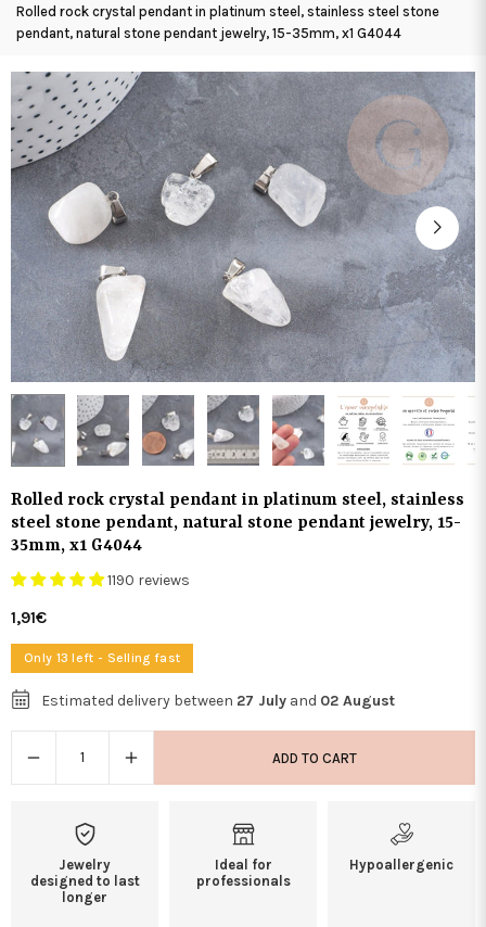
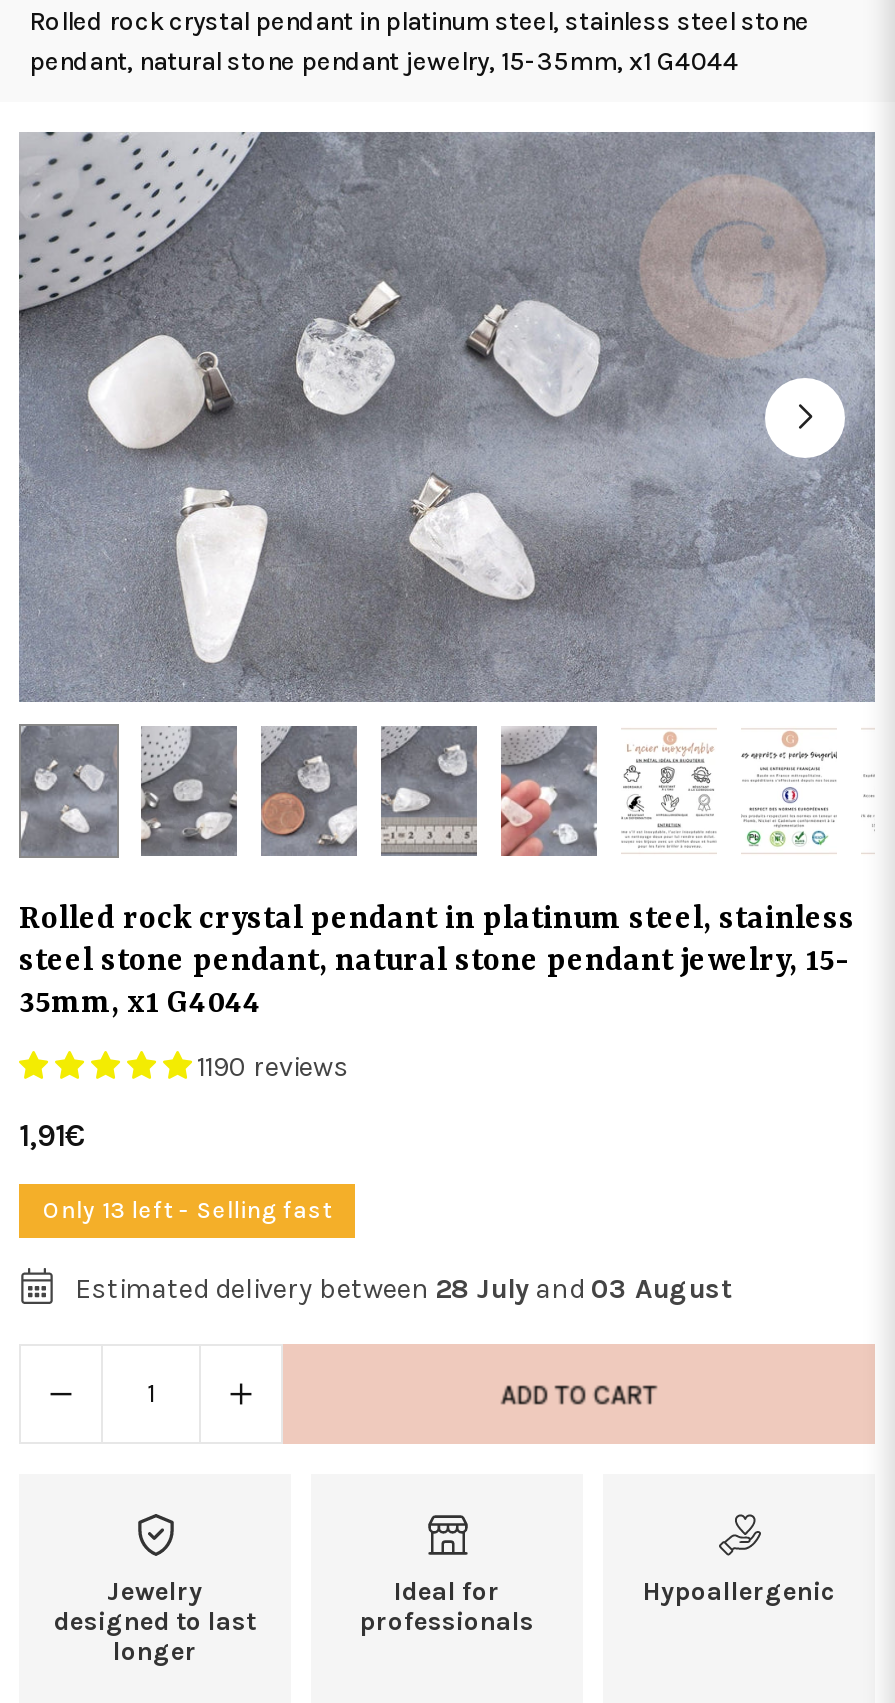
[41,691,395,710] Estimated delivery between 27 July and 02 August -> [75,1272,731,1306] Estimated delivery between 28 July and 03 August

